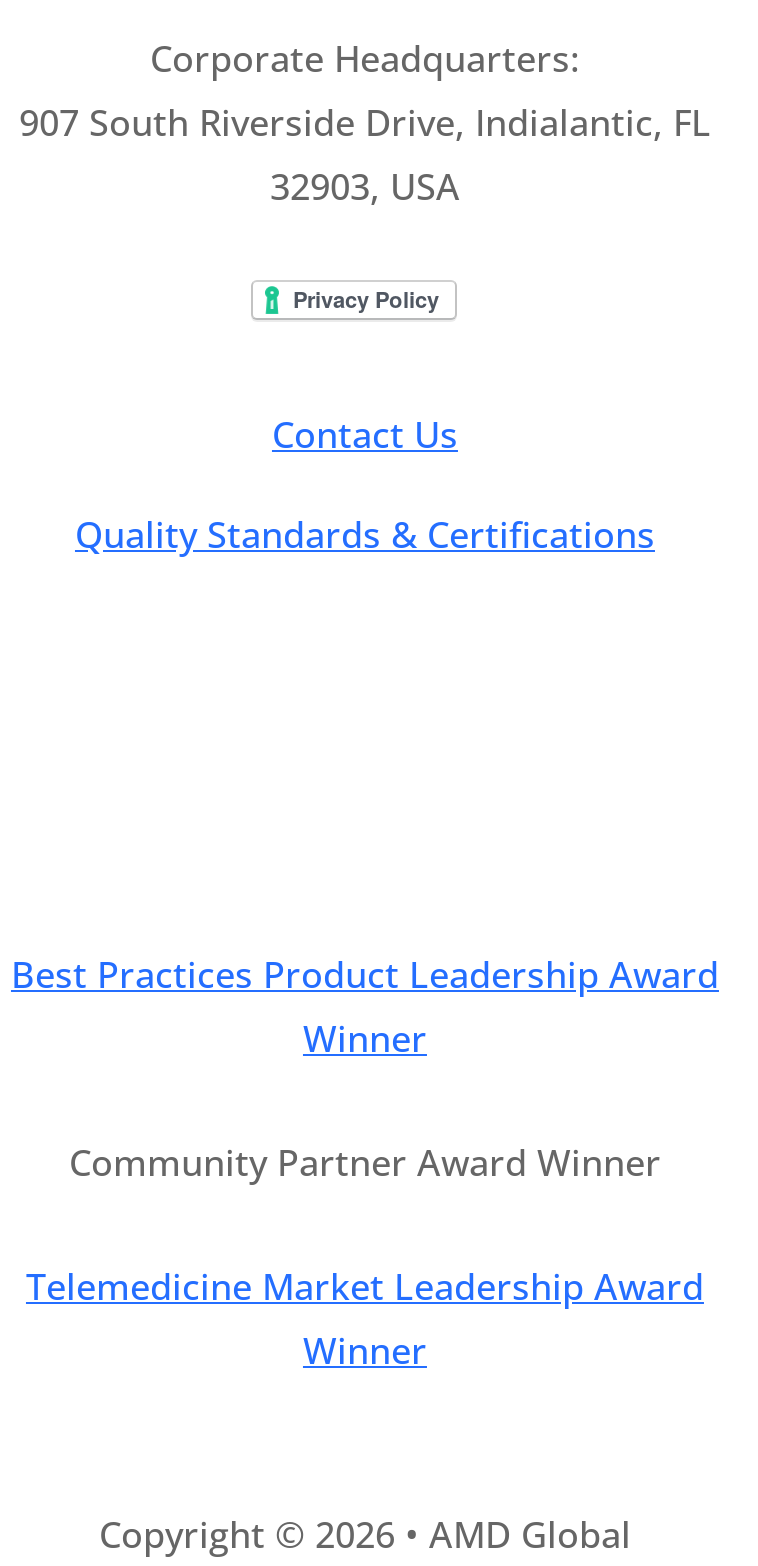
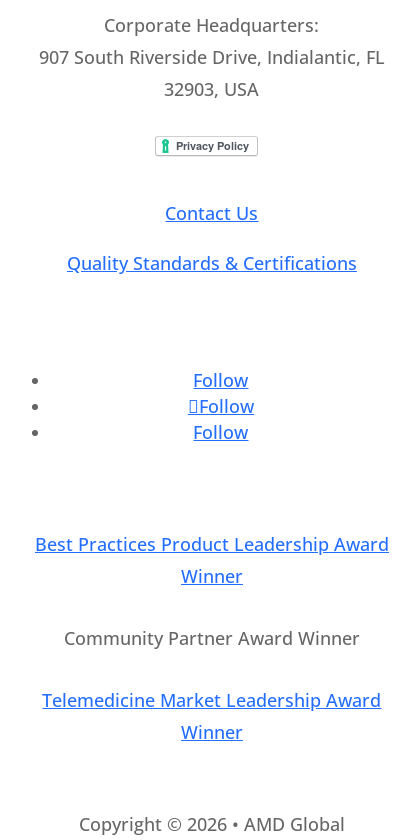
none -> [193,368,254,444] Follow | Follow | Follow

